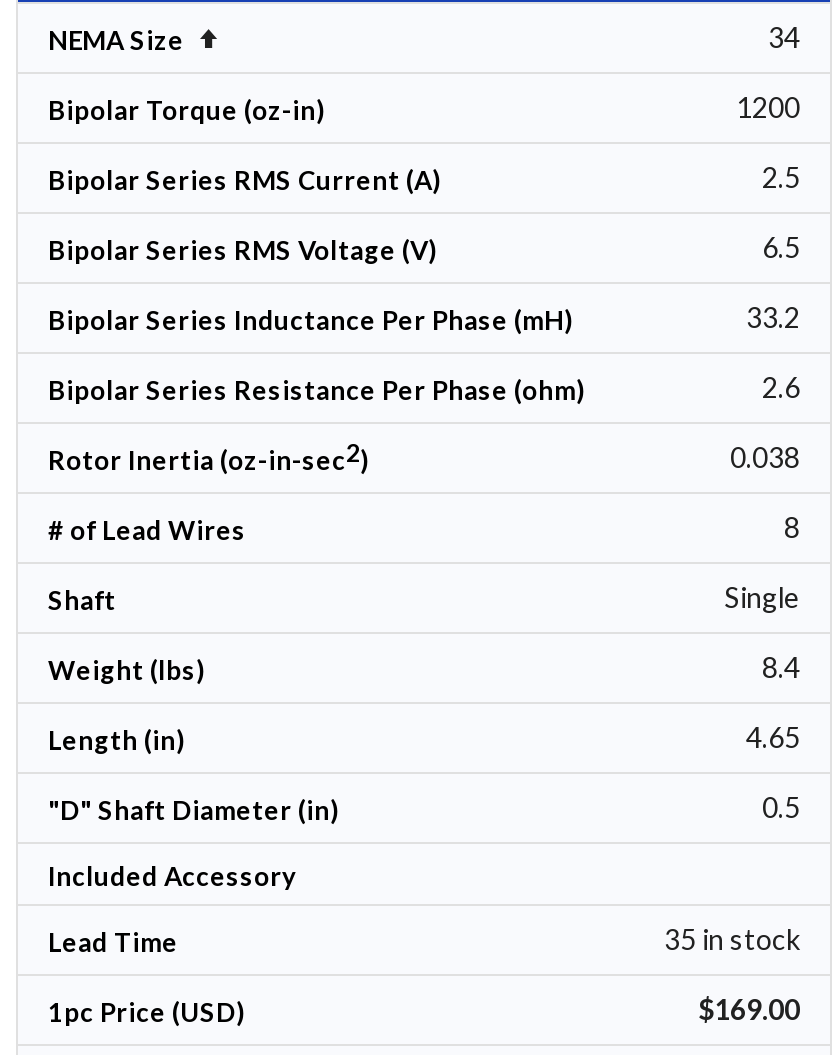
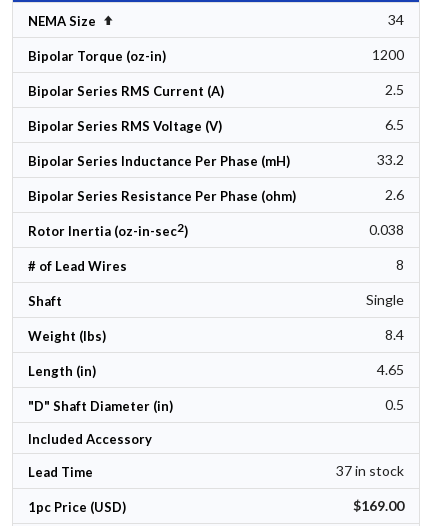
[664,922,800,956] 35 in stock -> [336,462,404,479] 37 in stock

